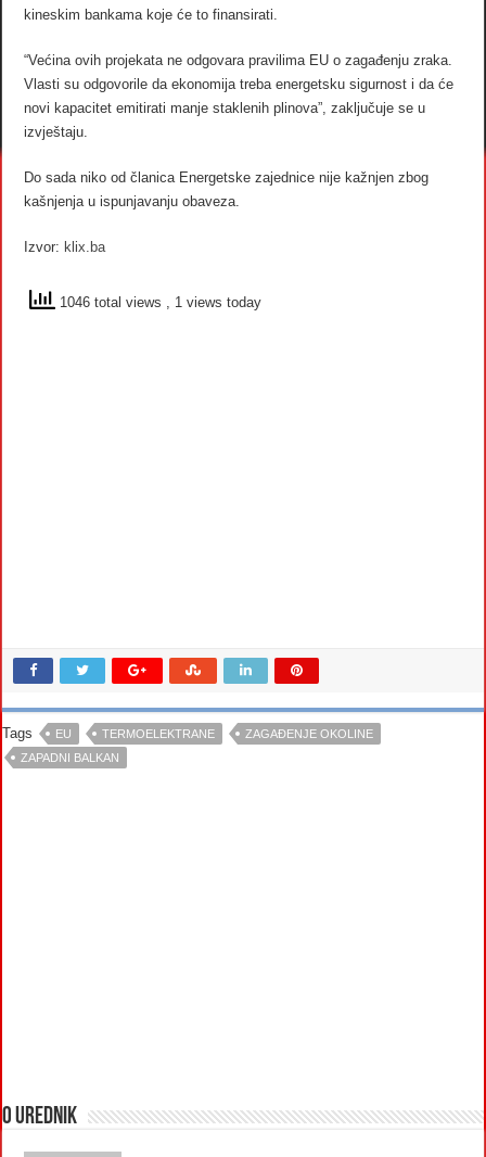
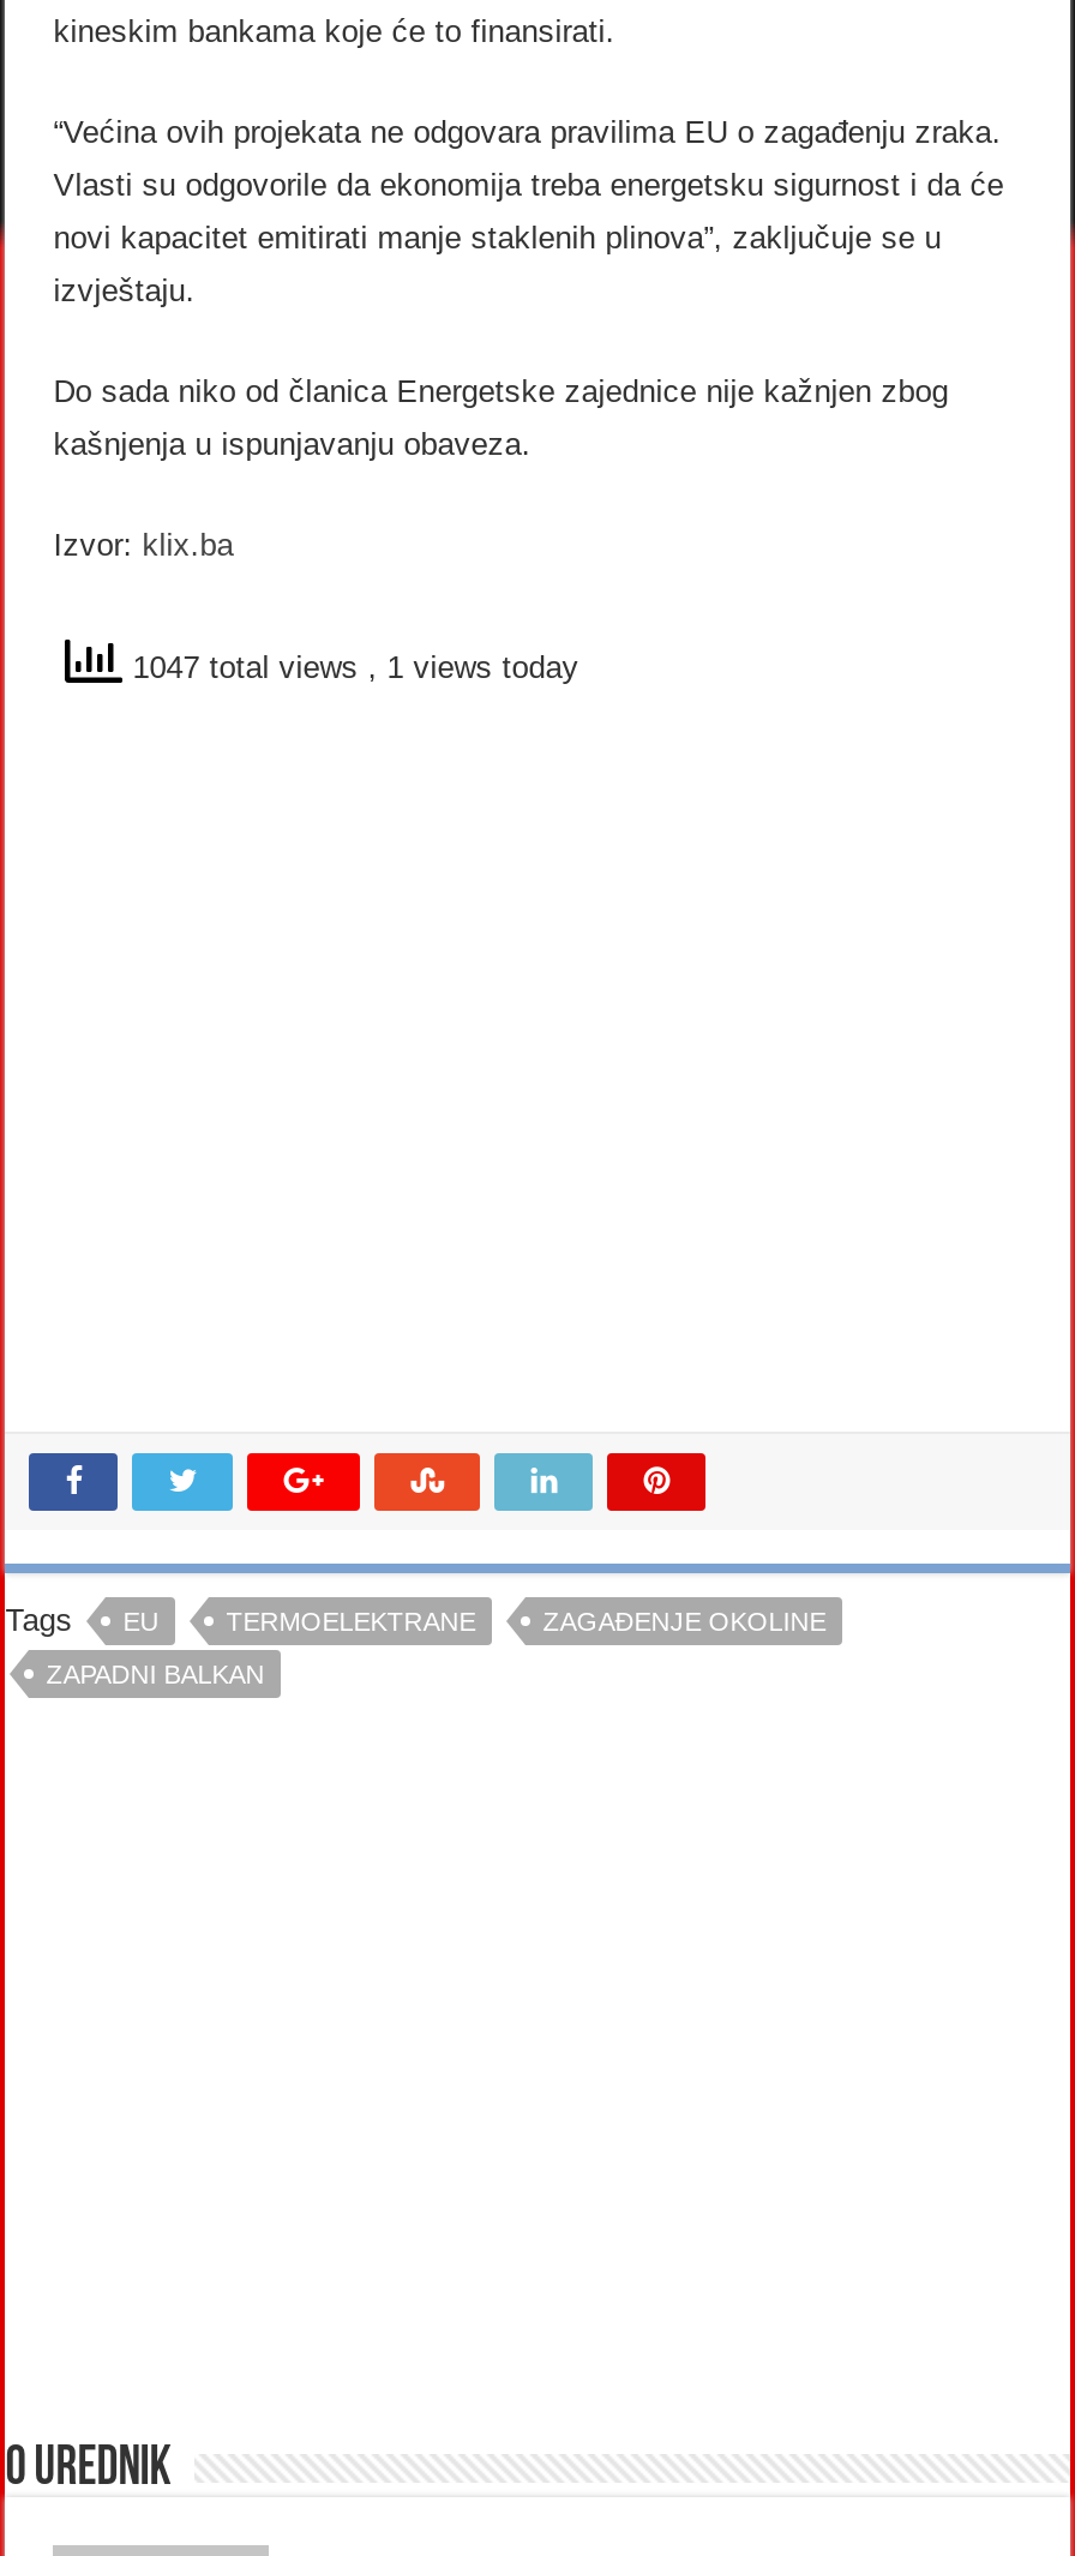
[56,294,262,310] 1046 total views, 1 views today -> [123,648,579,684] 1047 total views, 1 views today

